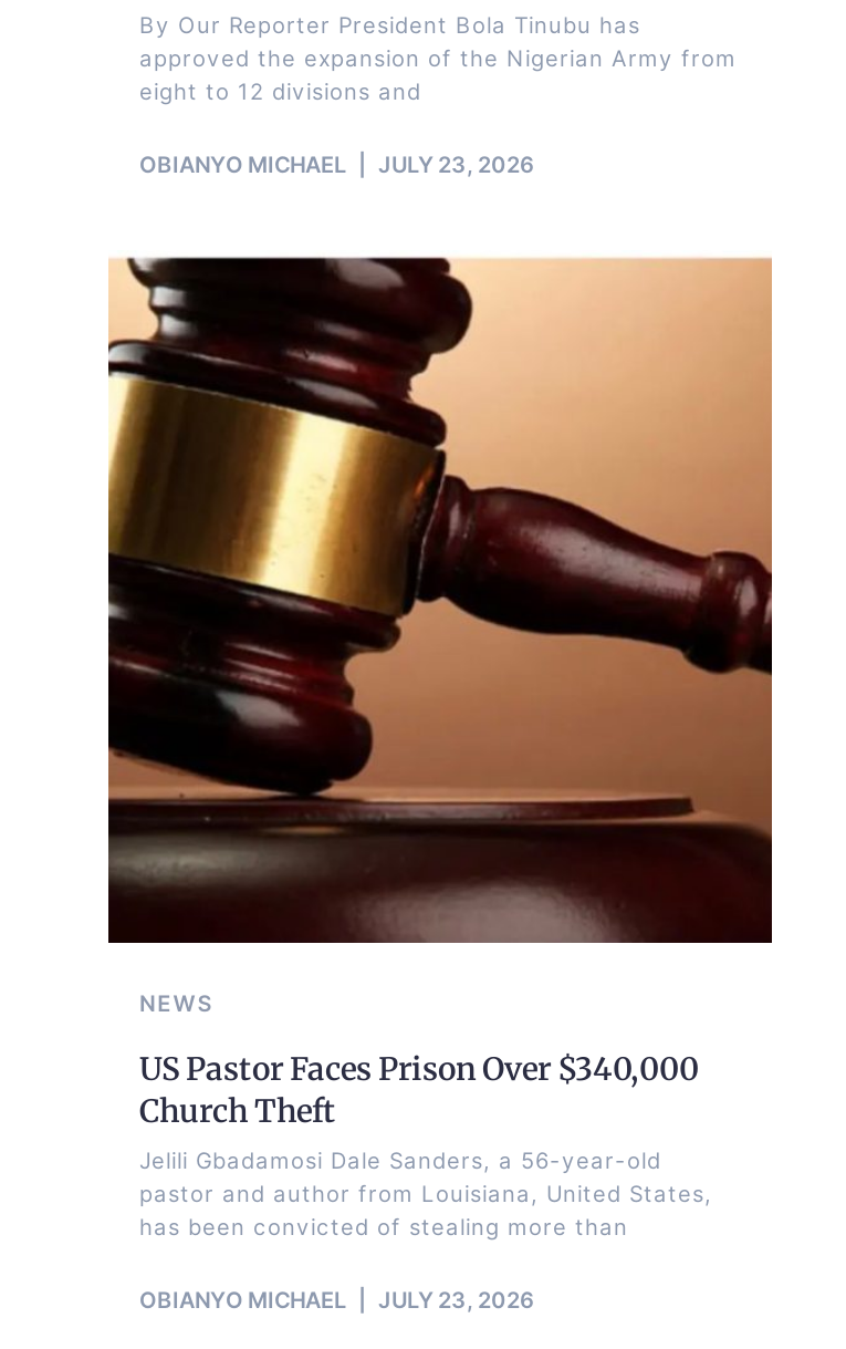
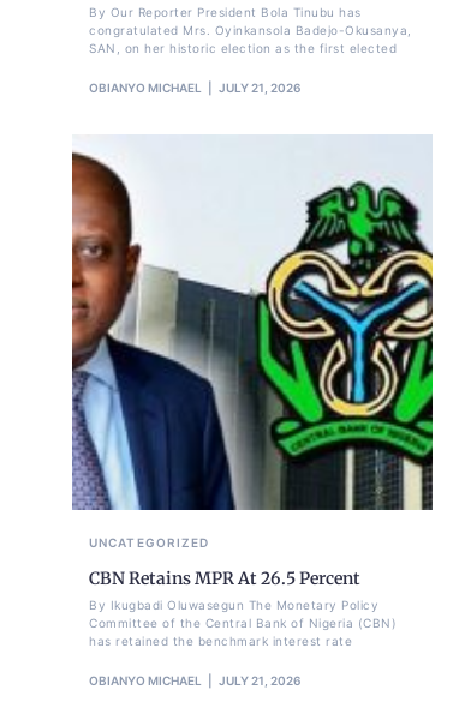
[139,43,737,103] approved the expansion of the Nigerian Army from | eight to 12 divisions and -> [89,23,412,56] congratulated Mrs. Oyinkansola Badejo-Okusanya, | SAN, on her historic election as the first elected
[139,149,533,176] OBIANYO MICHAEL JULY 23, 2026 -> [89,81,300,95] OBIANYO MICHAEL JULY 21, 2026
[106,255,774,1015] [image] | NEWS -> [71,136,434,550] [image] | UNCATEGORIZED
[139,1048,712,1238] US Pastor Faces Prison Over $340,000 | Church Theft | Jelili Gbadamosi Dale Sanders, a 56-year-old | pastor and author from Louisiana, United States, | has been convicted of stealing more than -> [89,568,397,649] CBN Retains MPR At 26.5 Percent | By Ikugbadi Oluwasegun The Monetary Policy | Committee of the Central Bank of Nigeria (CBN) | has retained the benchmark interest rate
[139,1285,533,1311] OBIANYO MICHAEL JULY 23, 2026 -> [89,674,300,688] OBIANYO MICHAEL JULY 21, 2026

